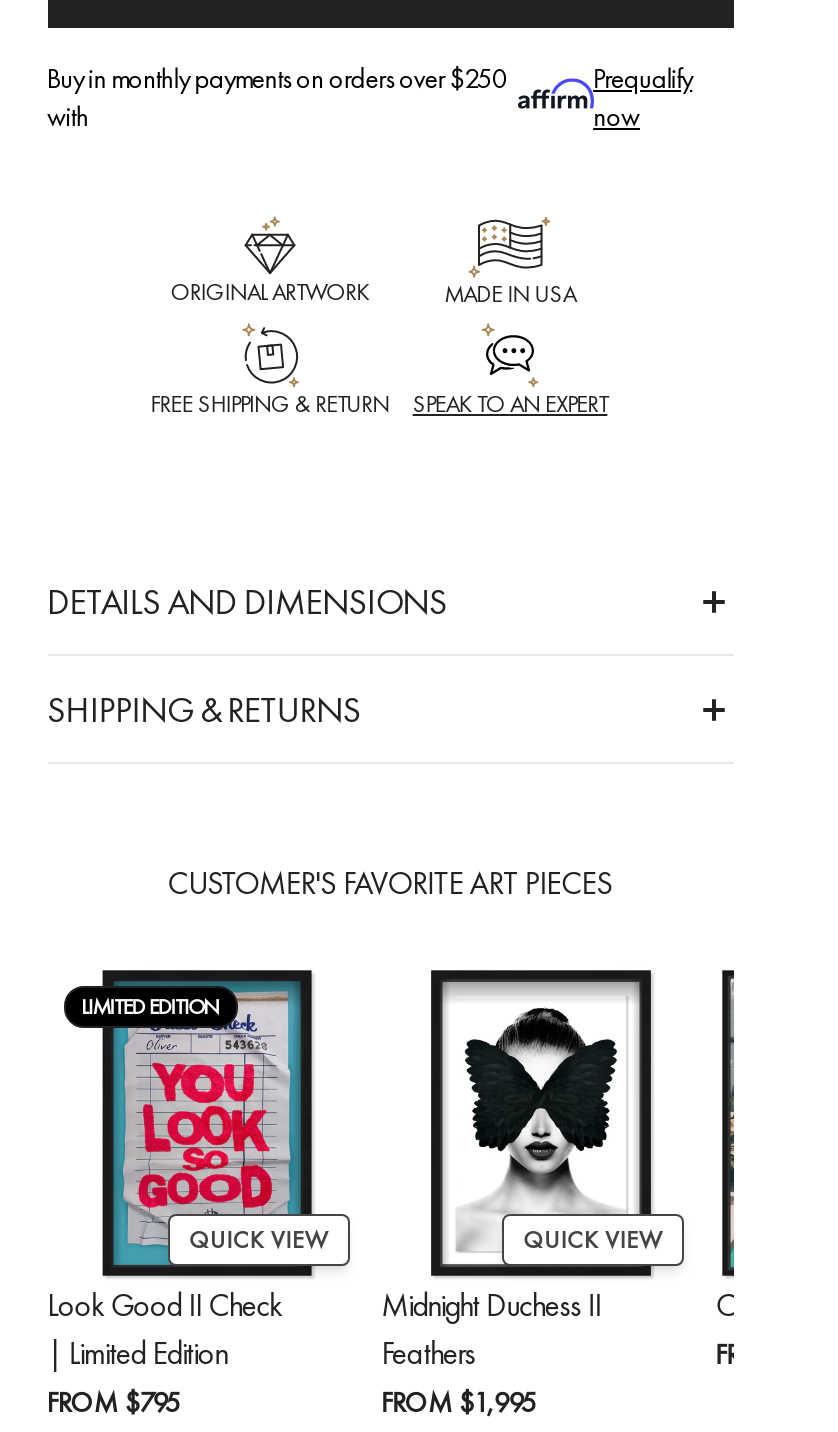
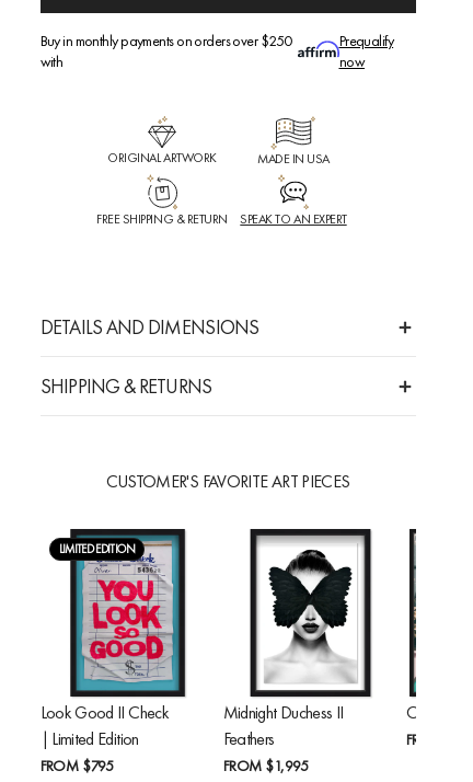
[189,1223,327,1255] QUICK VIEW -> none
[524,1223,662,1255] QUICK VIEW -> none

